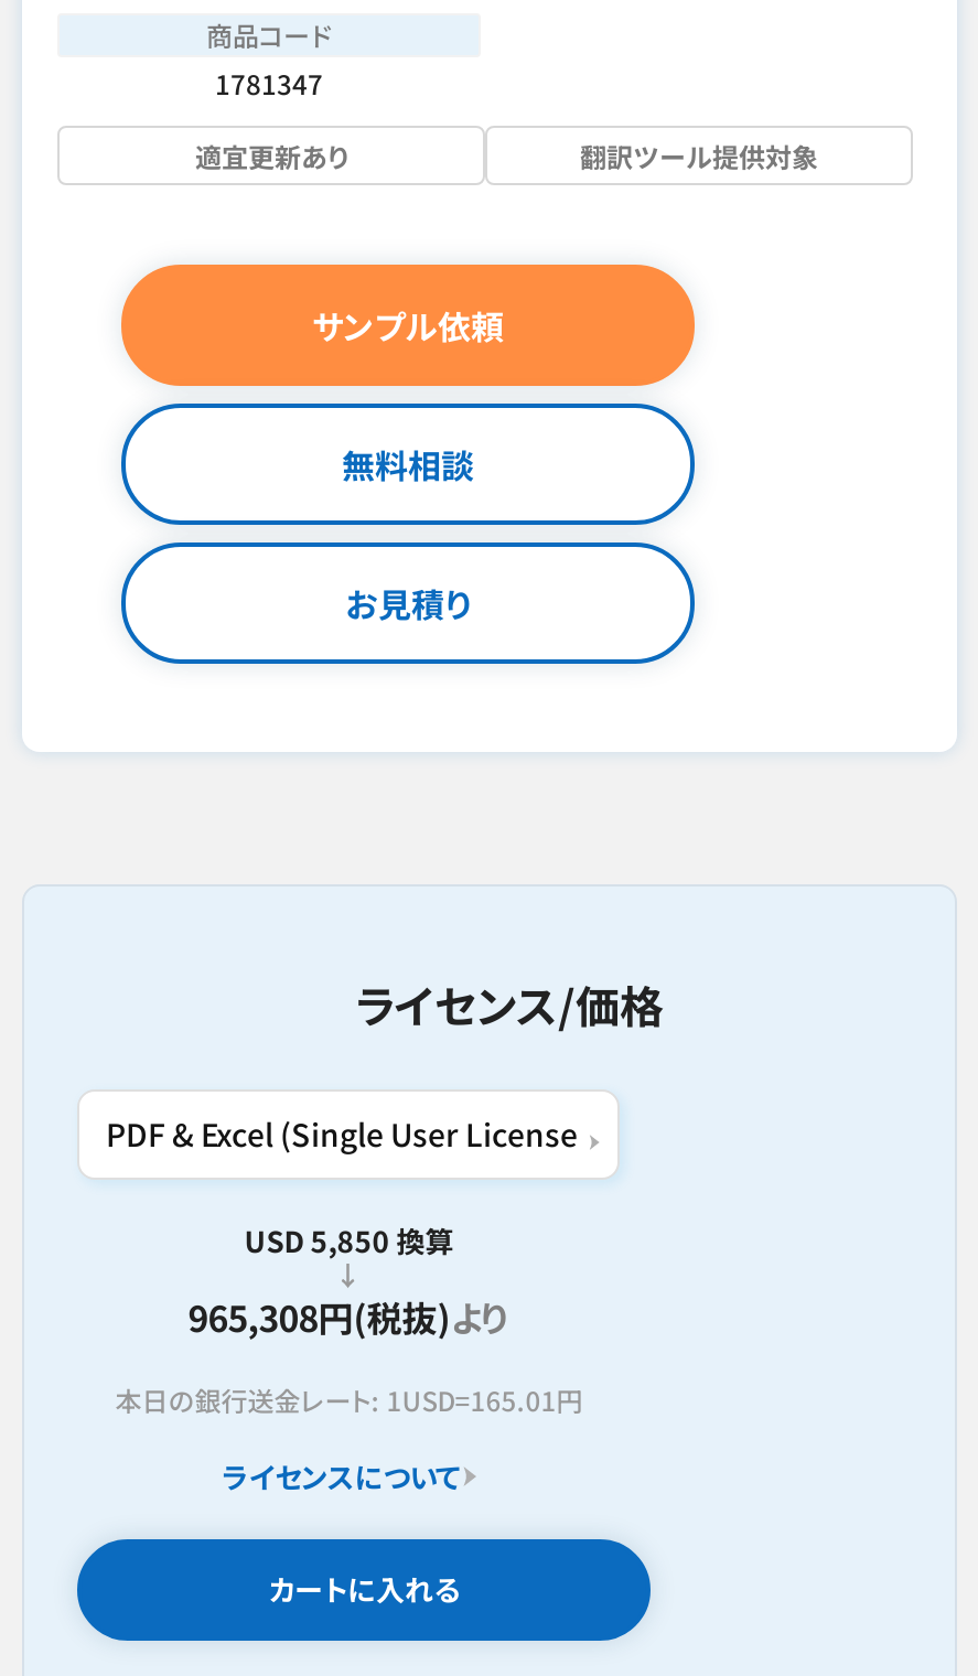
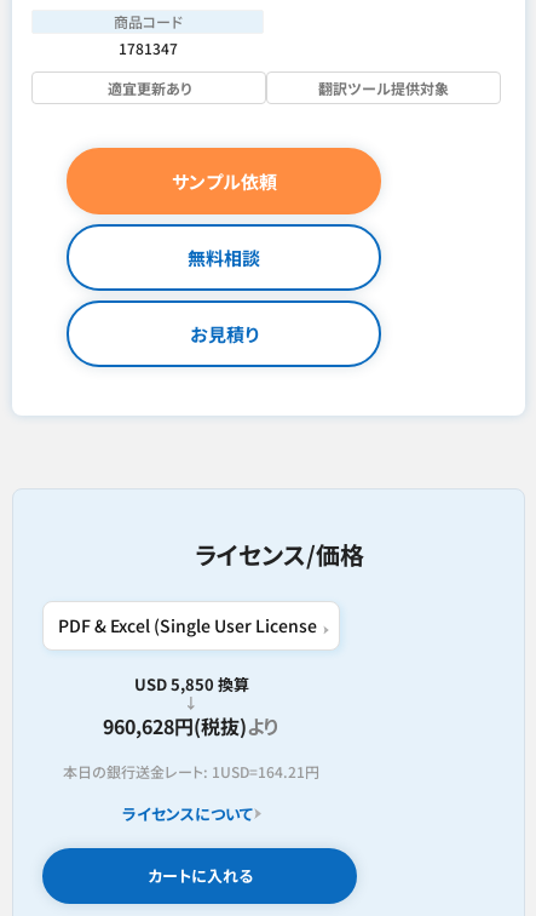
[188,1289,510,1342] 965,308円(税抜)より -> [103,711,280,740] 960,628円(税抜)より
[115,1380,583,1417] 本日の銀行送金レート: 1USD=165.01円 -> [63,760,320,781] 本日の銀行送金レート: 1USD=164.21円

